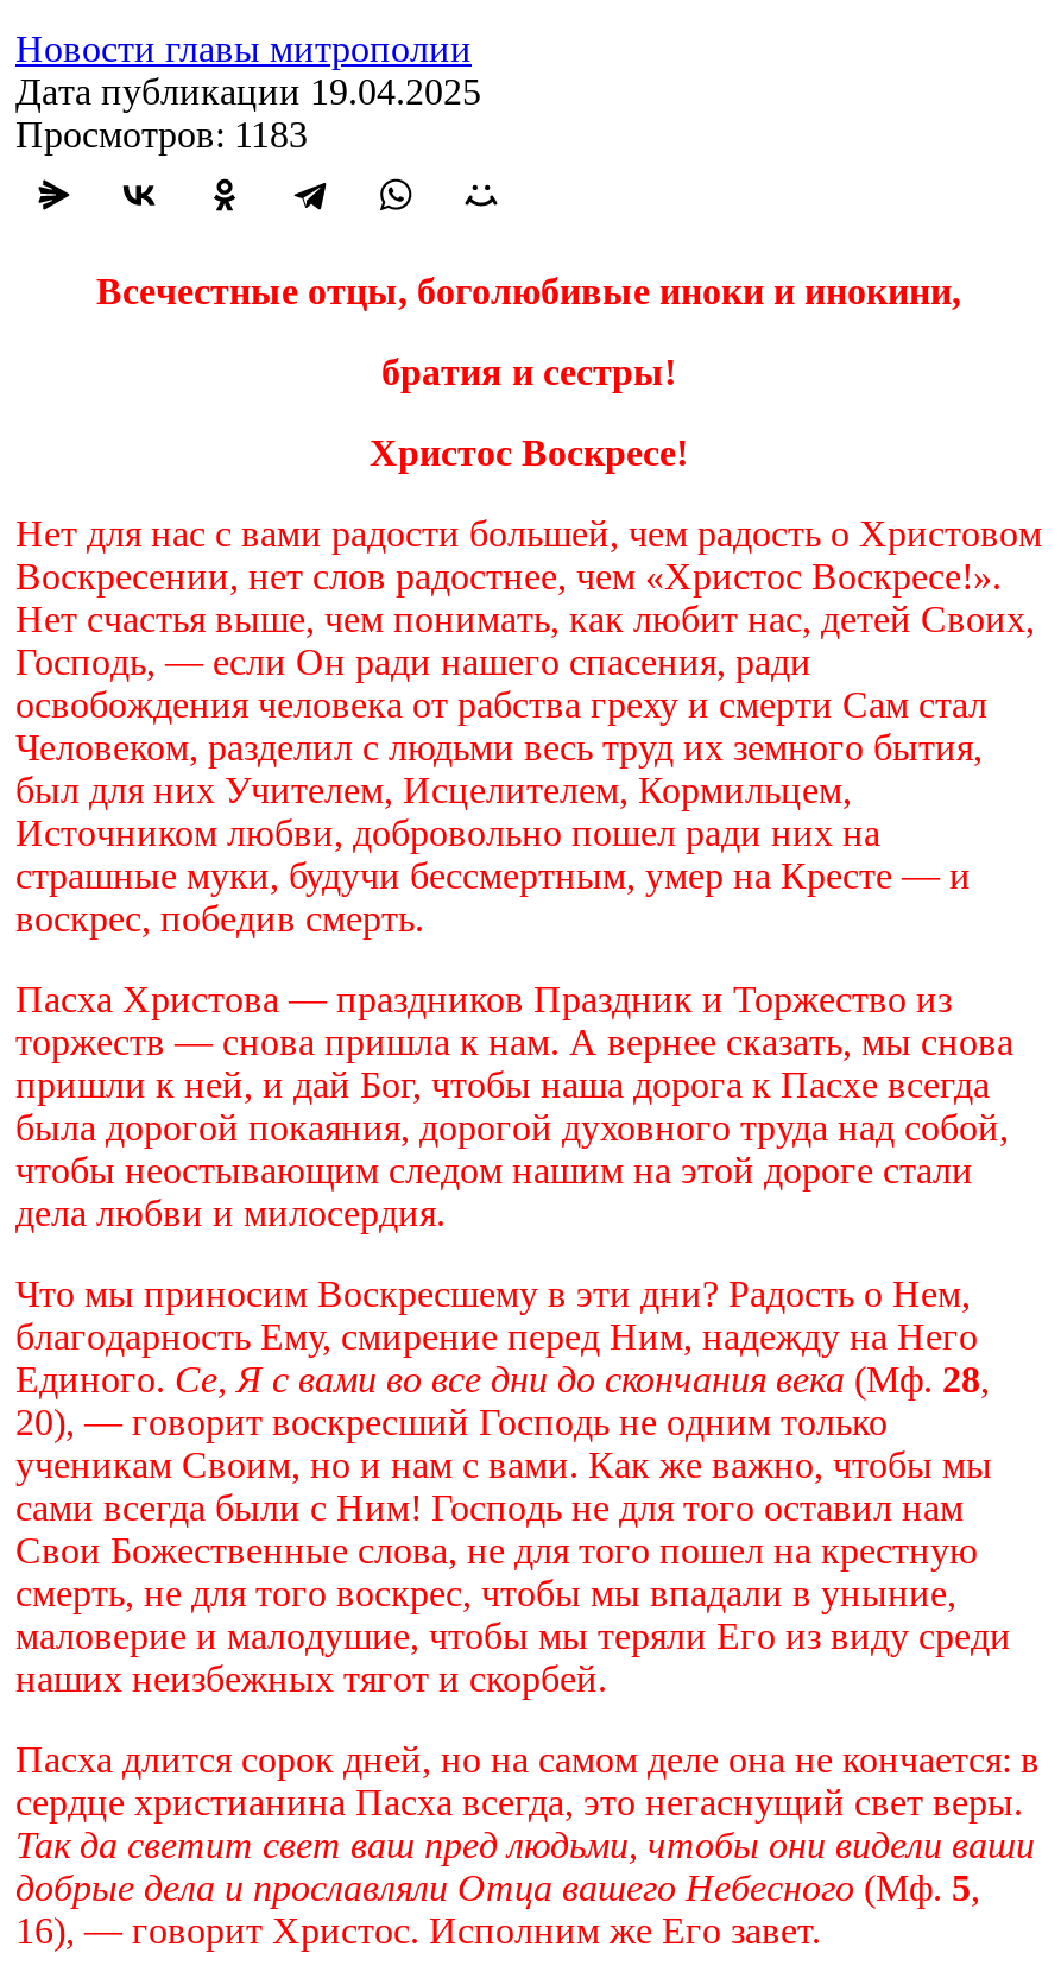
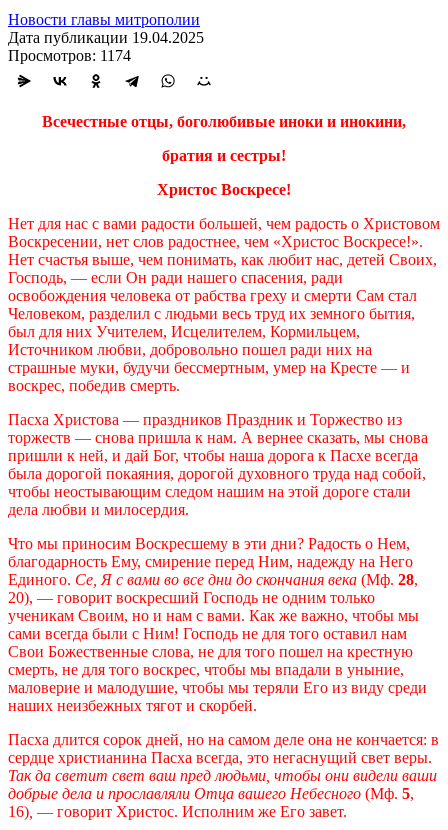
[15,114,308,154] Просмотров: 1183 -> [8,47,131,64] Просмотров: 1174

